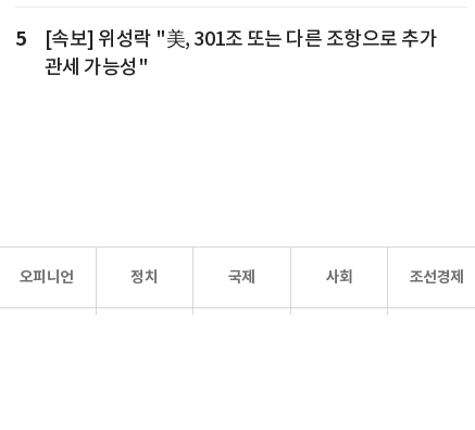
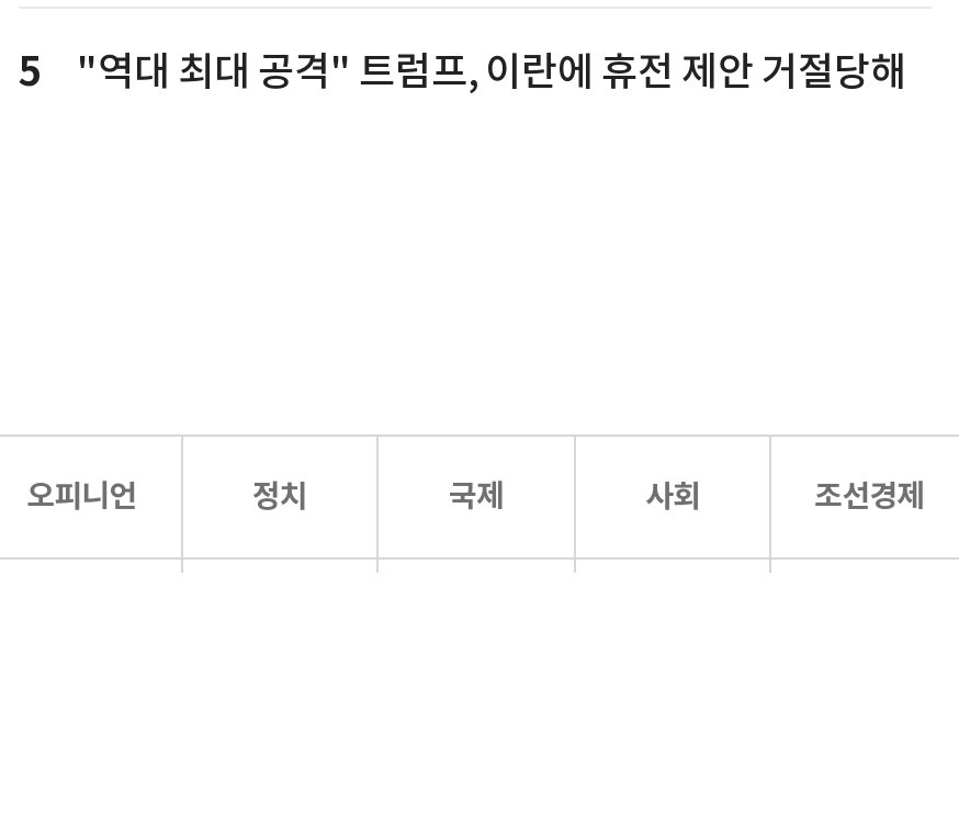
[44,26,437,79] [속보] 위성락 "美, 301조 또는 다른 조항으로 추가 | 관세 가능성" -> [77,45,906,95] "역대 최대 공격" 트럼프, 이란에 휴전 제안 거절당해

